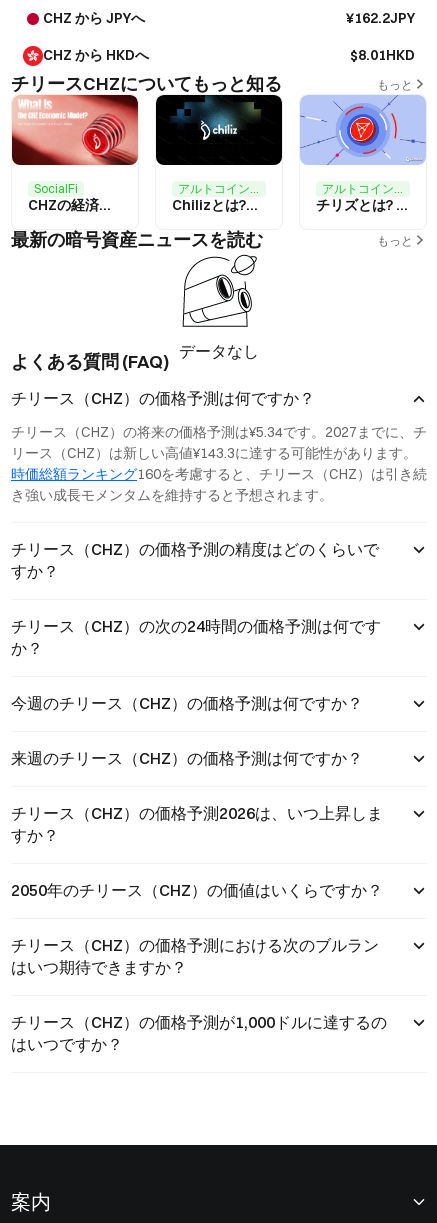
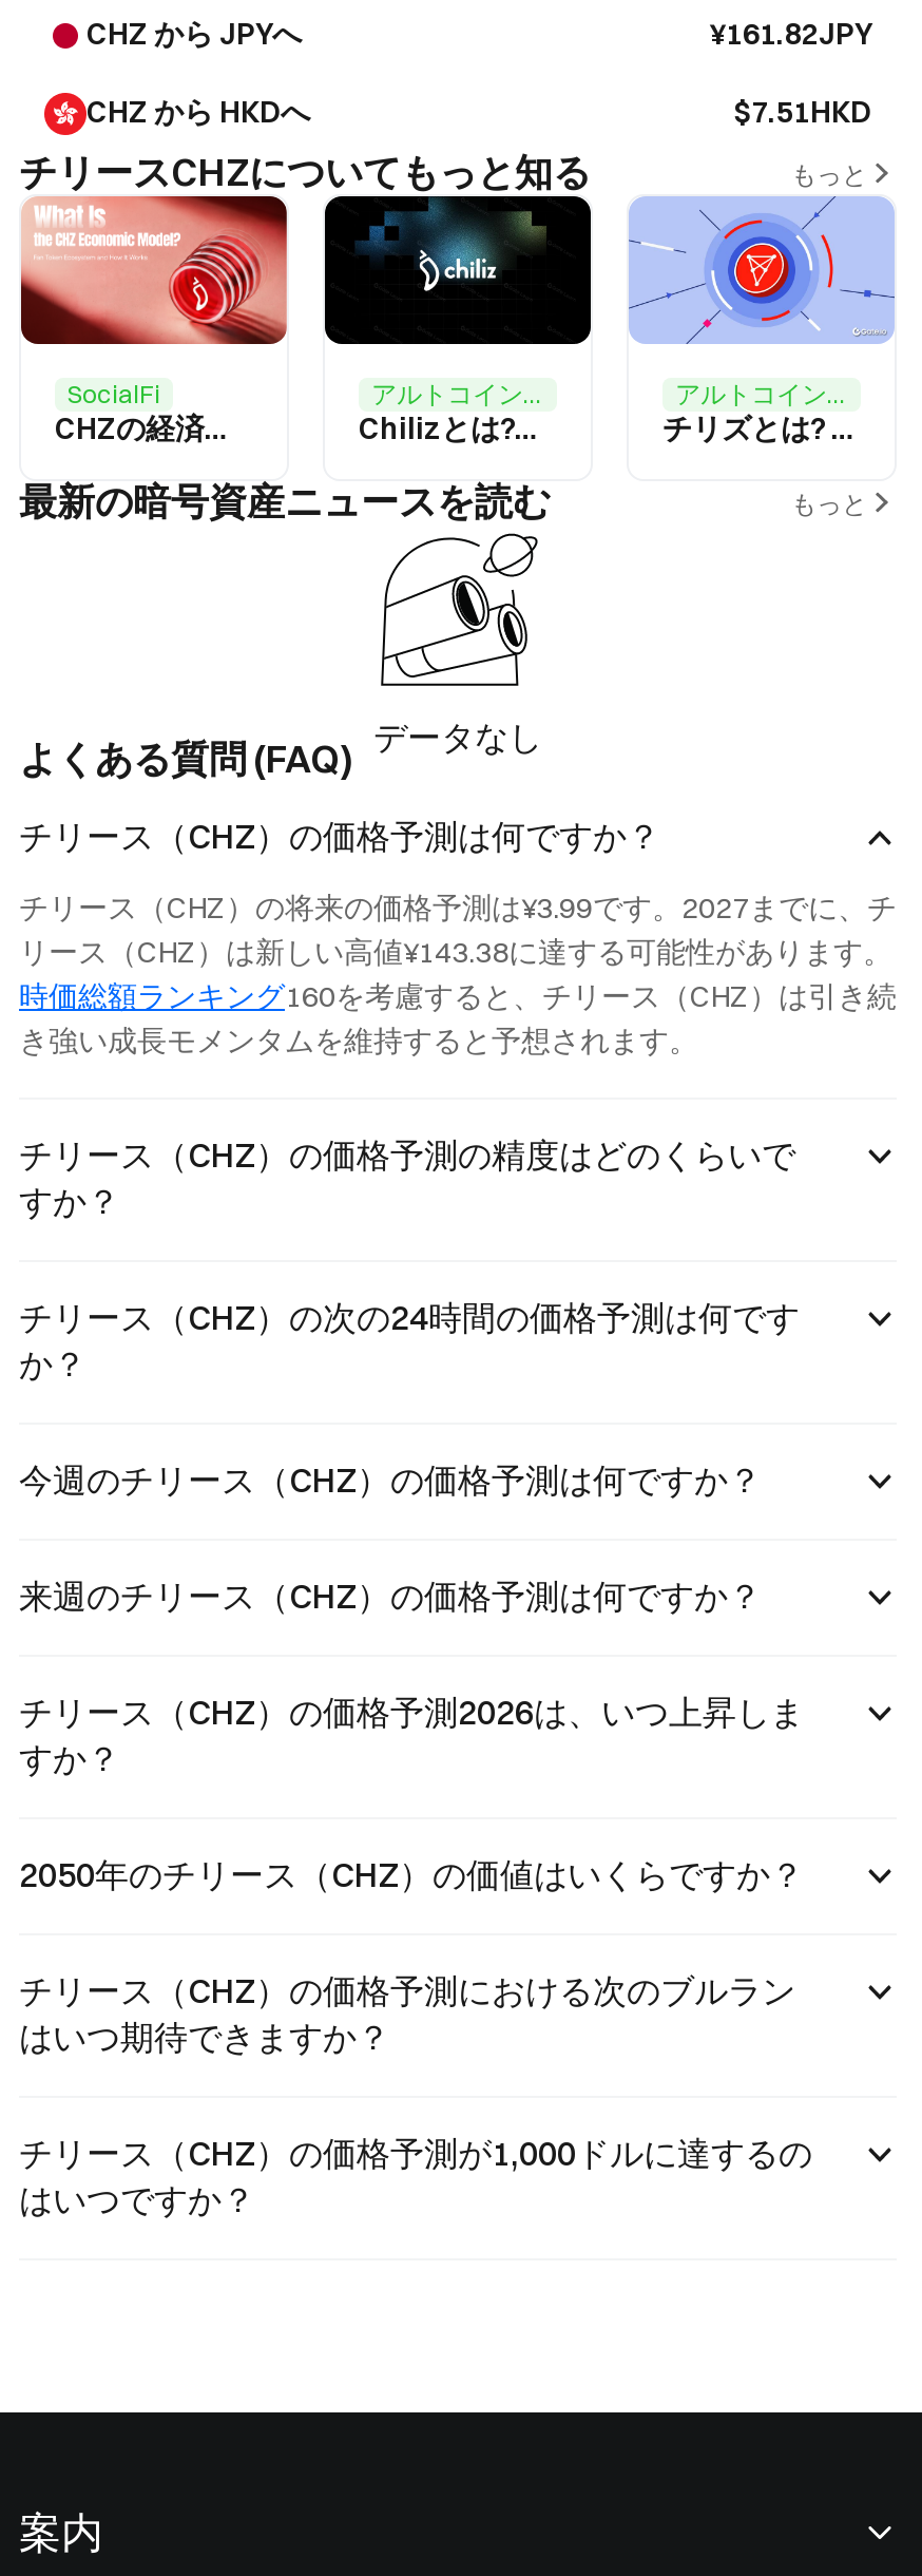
[346,9,415,27] ¥162.2JPY -> [709,15,871,53] ¥161.82JPY
[350,46,415,64] $8.01HKD -> [734,93,871,131] $7.51HKD
[11,423,427,441] チリース（CHZ）の将来の価格予測は¥5.34です。2027までに、チ -> [19,889,897,927] チリース（CHZ）の将来の価格予測は¥3.99です。2027までに、チ
[11,444,417,462] リース（CHZ）は新しい高値¥143.3に達する可能性があります。 -> [19,934,892,972] リース（CHZ）は新しい高値¥143.38に達する可能性があります。

